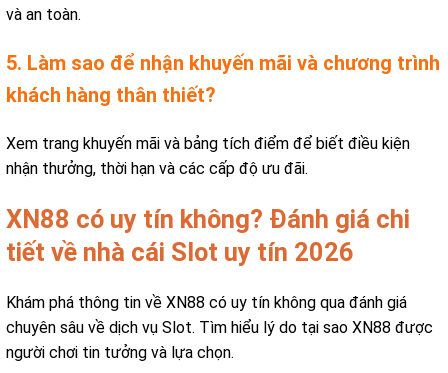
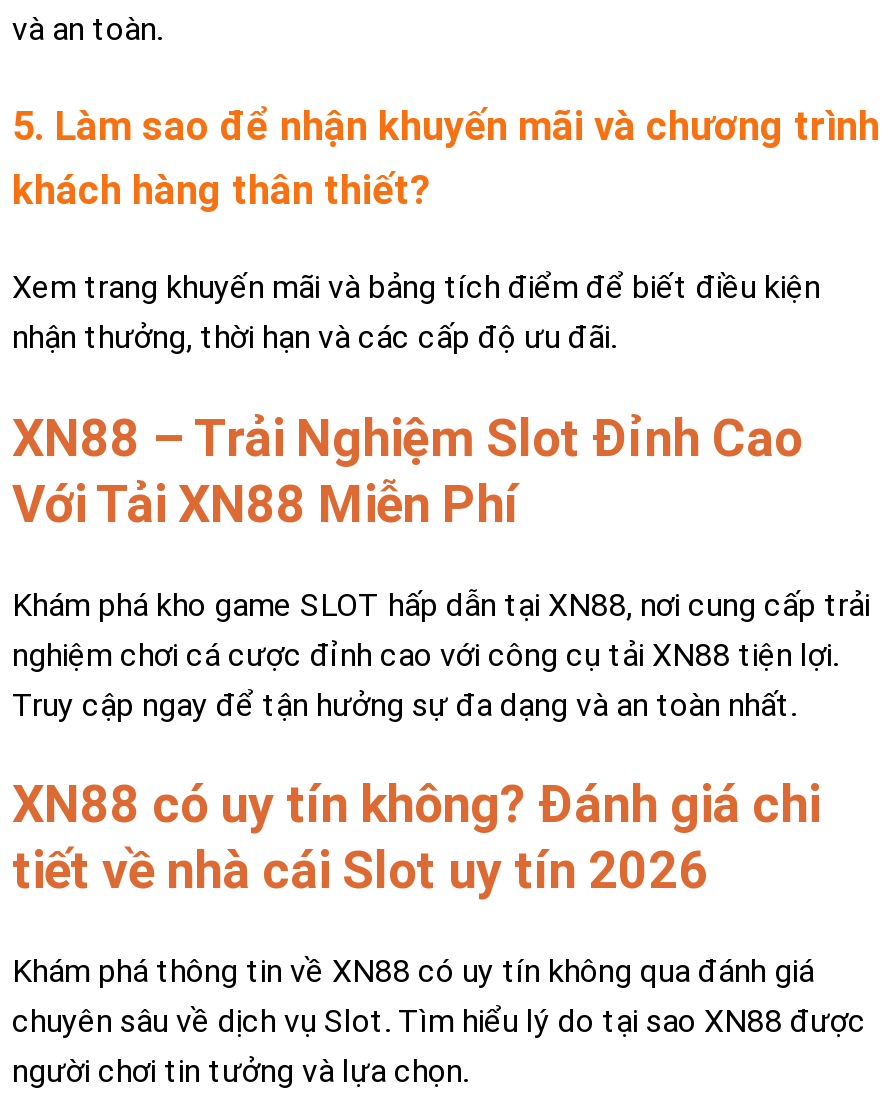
none -> [12,407,870,724] XN88 – Trải Nghiệm Slot Đỉnh Cao | Với Tải XN88 Miễn Phí | Khám phá kho game SLOT hấp dẫn tại XN88, nơi cung cấp trải | nghiệm chơi cá cược đỉnh cao với công cụ tải XN88 tiện lợi. | Truy cập ngay để tận hưởng sự đa dạng và an toàn nhất.

